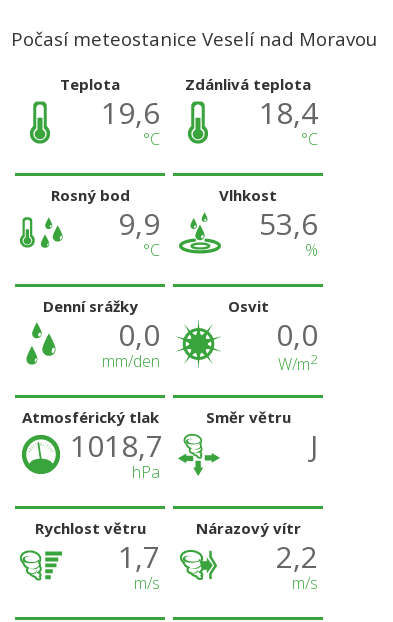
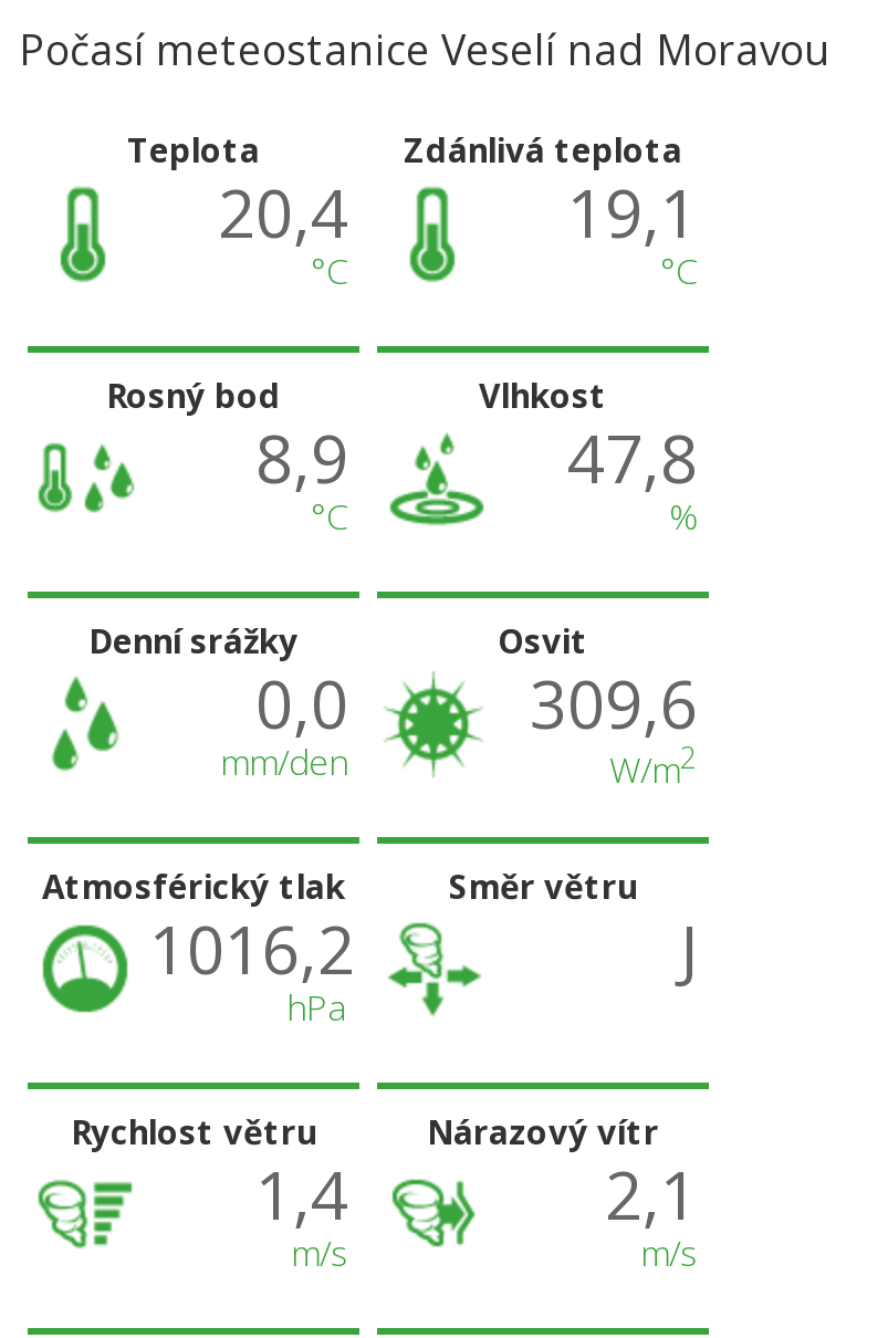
[101,92,160,133] 19,6 -> [218,168,348,259] 20,4
[259,92,318,133] 18,4 -> [567,168,698,259] 19,1
[118,203,160,244] 9,9 -> [255,413,348,504] 8,9
[259,203,318,244] 53,6 -> [567,413,698,504] 47,8
[276,314,318,355] 0,0 -> [530,659,698,750] 309,6
[70,425,163,466] 1018,7 -> [149,904,355,995] 1016,2
[118,536,160,577] 1,7 -> [255,1150,348,1240] 1,4
[276,536,318,577] 2,2 -> [605,1150,698,1240] 2,1

